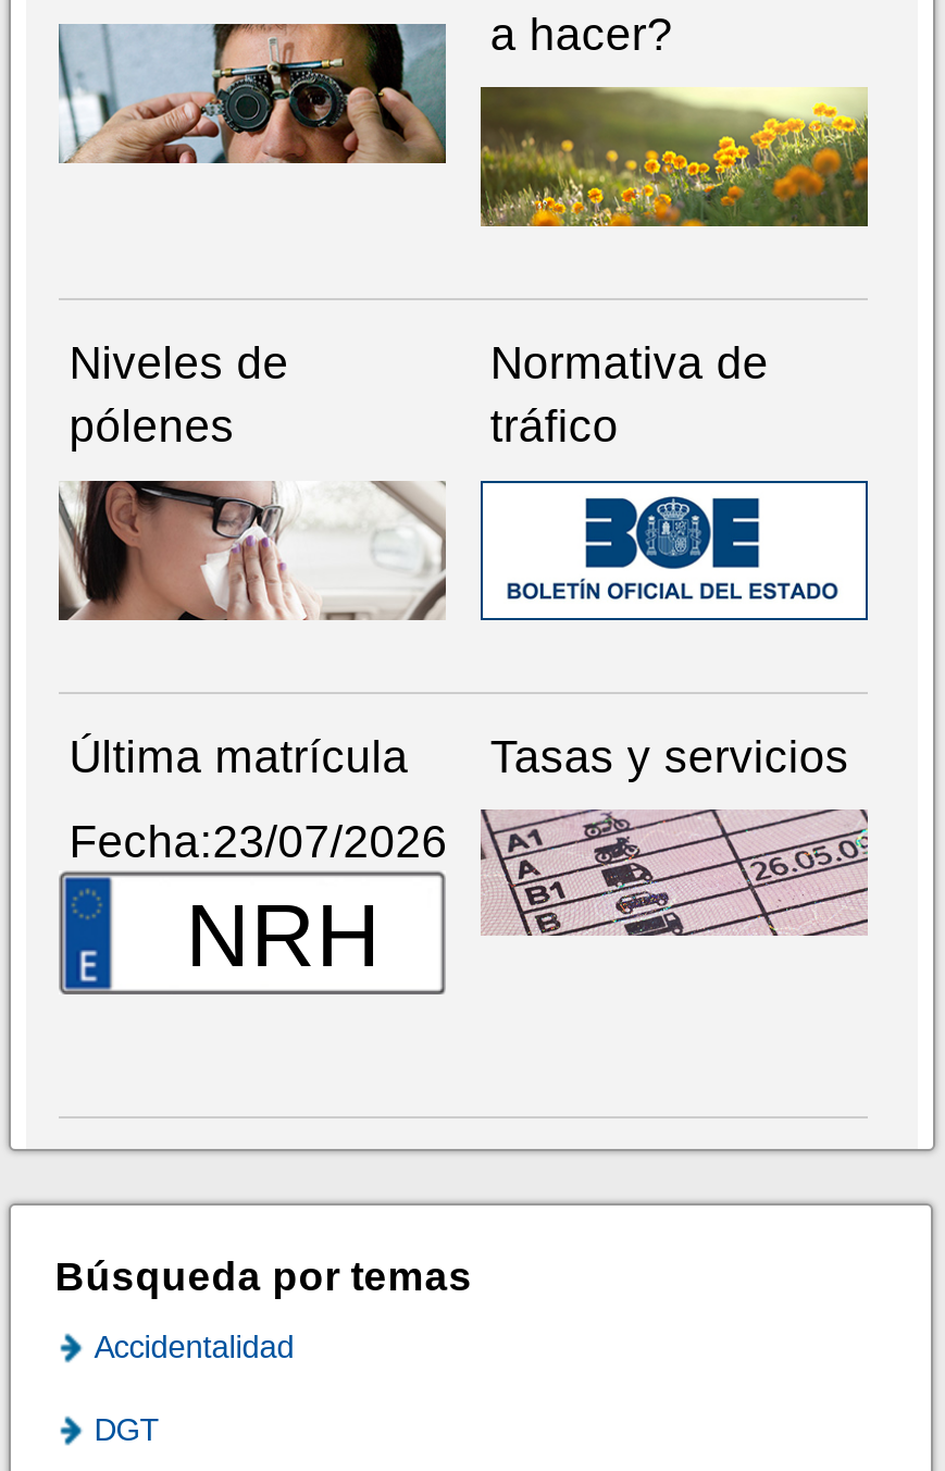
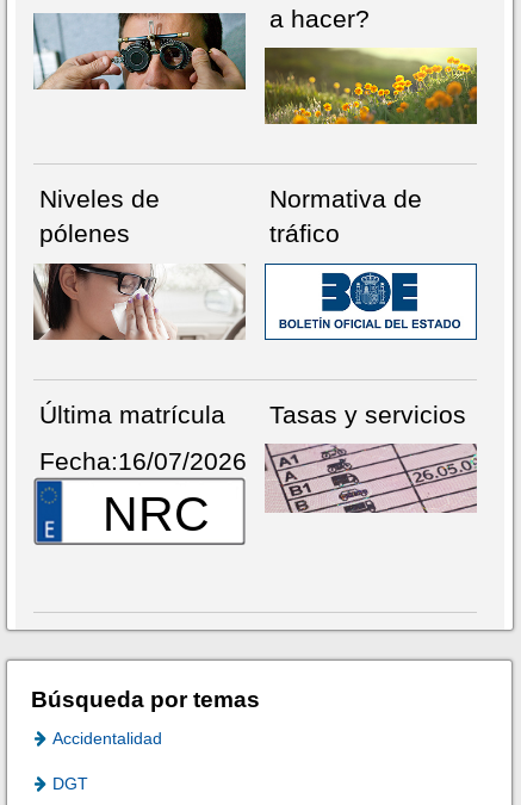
[69,817,447,987] Fecha:23/07/2026 | NRH -> [39,448,246,541] Fecha:16/07/2026 | NRC

